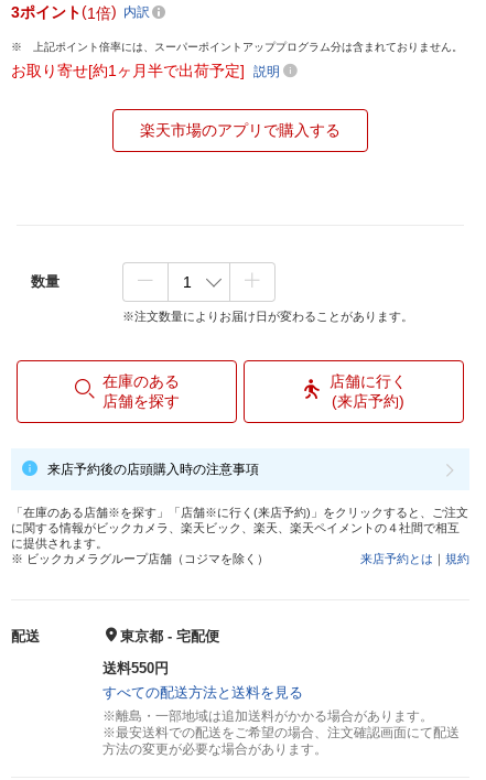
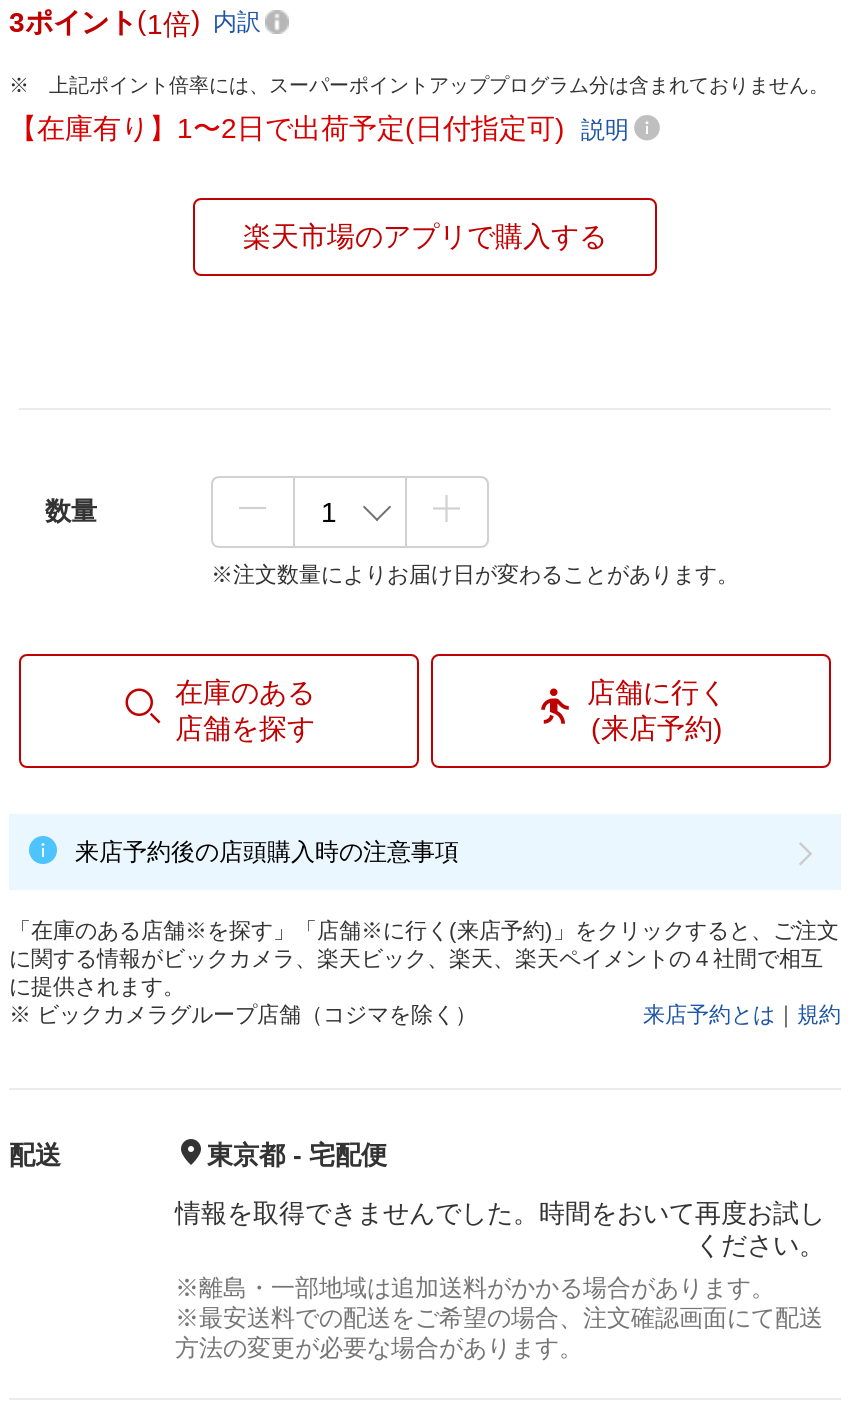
[11,61,283,79] お取り寄せ[約1ヶ月半で出荷予定]説明 -> [9,111,635,143] 【在庫有り】1〜2日で出荷予定(日付指定可)説明
[102,660,303,700] 送料550円 | すべての配送方法と送料を見る -> [175,1198,825,1260] 情報を取得できませんでした。時間をおいて再度お試し | ください。

